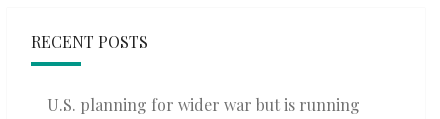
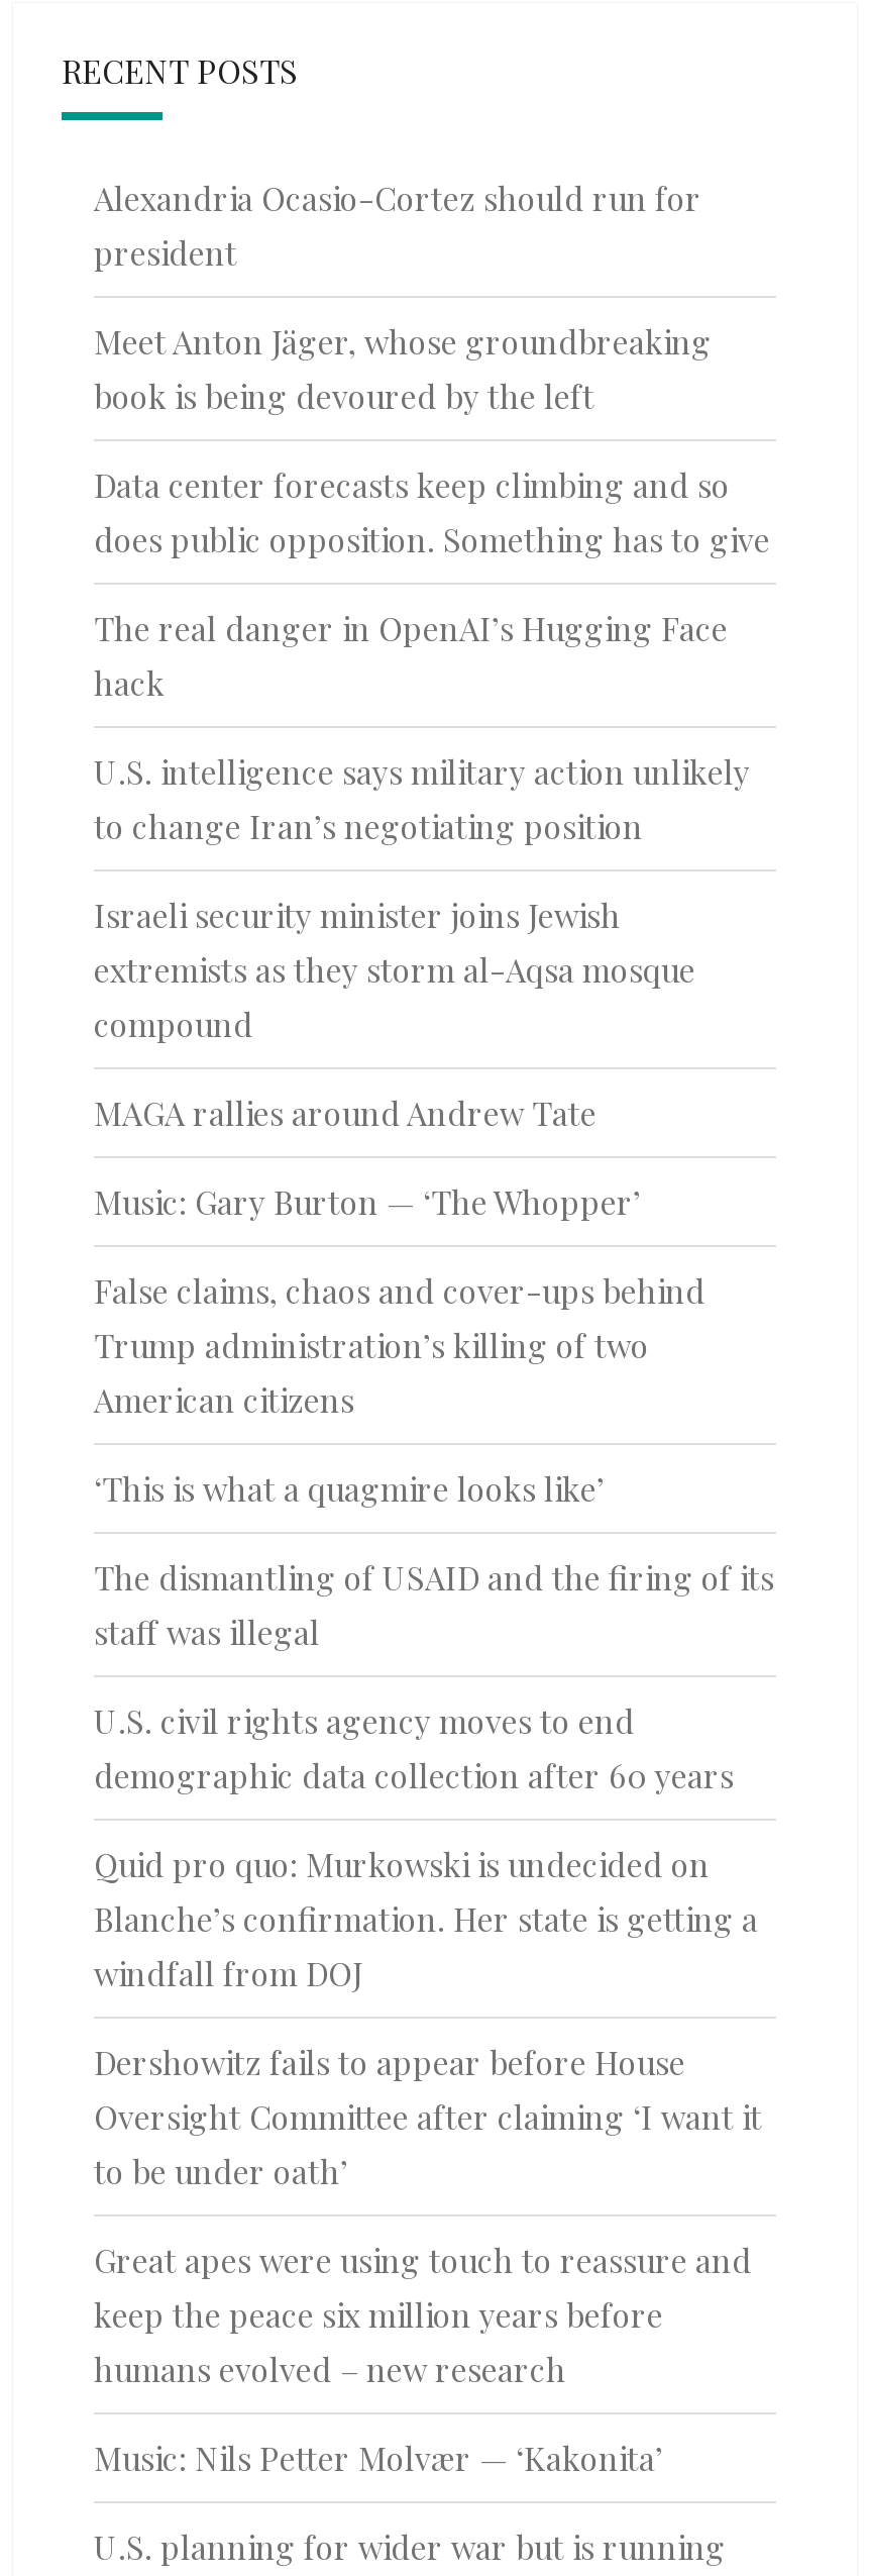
none -> [94,178,774,2480] Alexandria Ocasio-Cortez should run for | president | Meet Anton Jäger, whose groundbreaking | book is being devoured by the left | Data center forecasts keep climbing and so | does public opposition. Something has to give | The real danger in OpenAI’s Hugging Face | hack | U.S. intelligence says military action unlikely | to change Iran’s negotiating position | Israeli security minister joins Jewish | extremists as they storm al-Aqsa mosque | compound | MAGA rallies around Andrew Tate | Music: Gary Burton — ‘The Whopper’ | False claims, chaos and cover-ups behind | Trump administration’s killing of two | American citizens | ‘This is what a quagmire looks like’ | The dismantling of USAID and the firing of its | staff was illegal | U.S. civil rights agency moves to end | demographic data collection after 60 years | Quid pro quo: Murkowski is undecided on | Blanche’s confirmation. Her state is getting a | windfall from DOJ | Dershowitz fails to appear before House | Oversight Committee after claiming ‘I want it | to be under oath’ | Great apes were using touch to reassure and | keep the peace six million years before | humans evolved – new research | Music: Nils Petter Molvær — ‘Kakonita’

